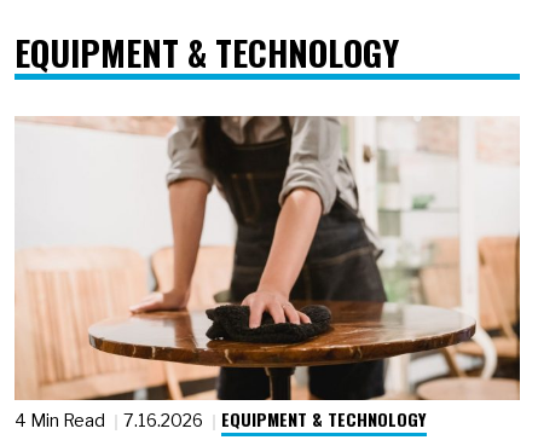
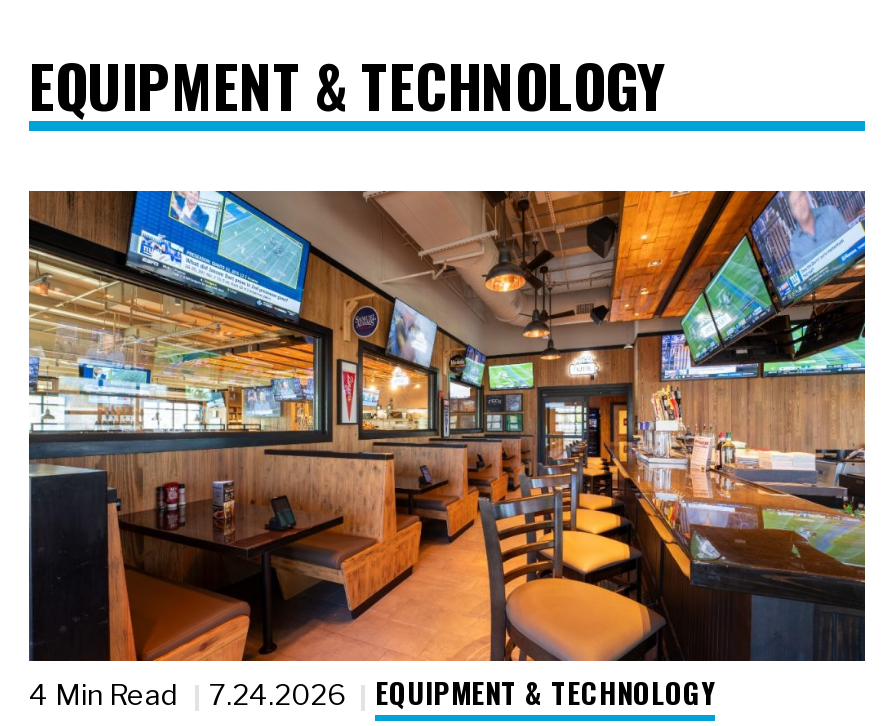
[15,116,521,432] [image] | 4 Min Read 7.16.2026 EQUIPMENT & TECHNOLOGY -> [27,190,867,713] [image] | 4 Min Read 7.24.2026 EQUIPMENT & TECHNOLOGY

